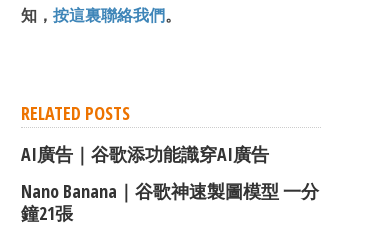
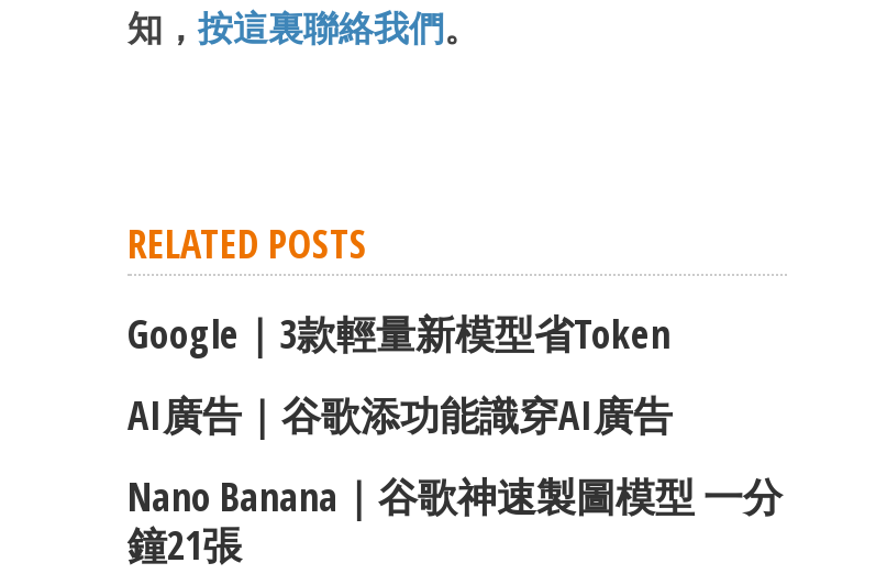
none -> [127,307,670,360] Google｜3款輕量新模型省Token

